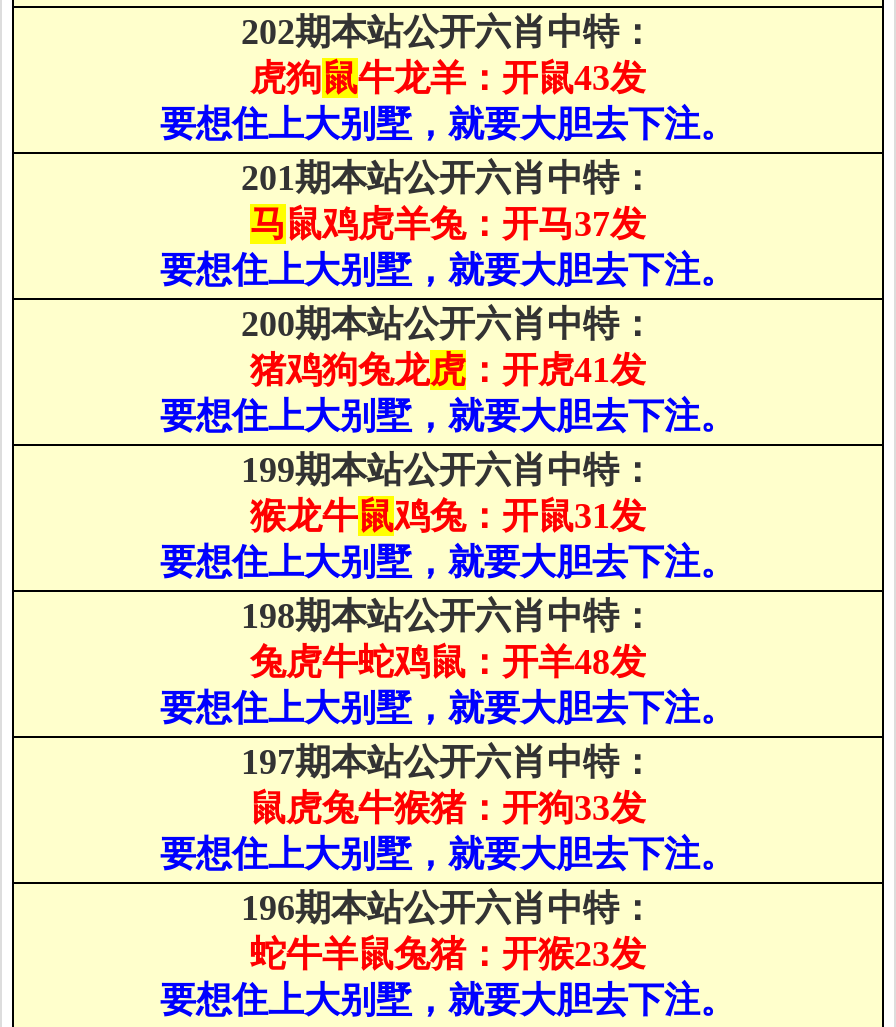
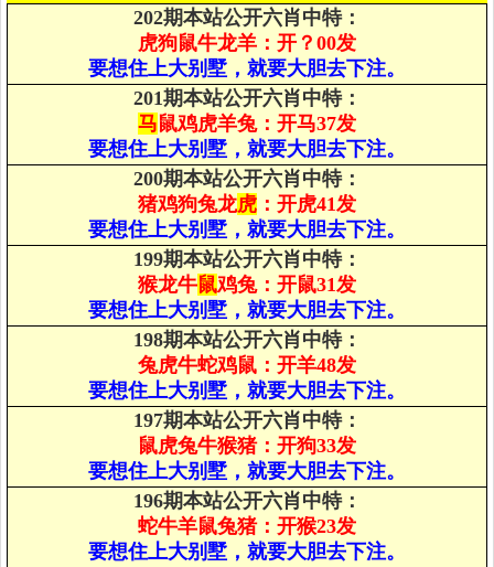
[250,57,646,97] 虎狗鼠牛龙羊：开鼠43发 -> [138,32,356,54] 虎狗鼠牛龙羊：开？00发

